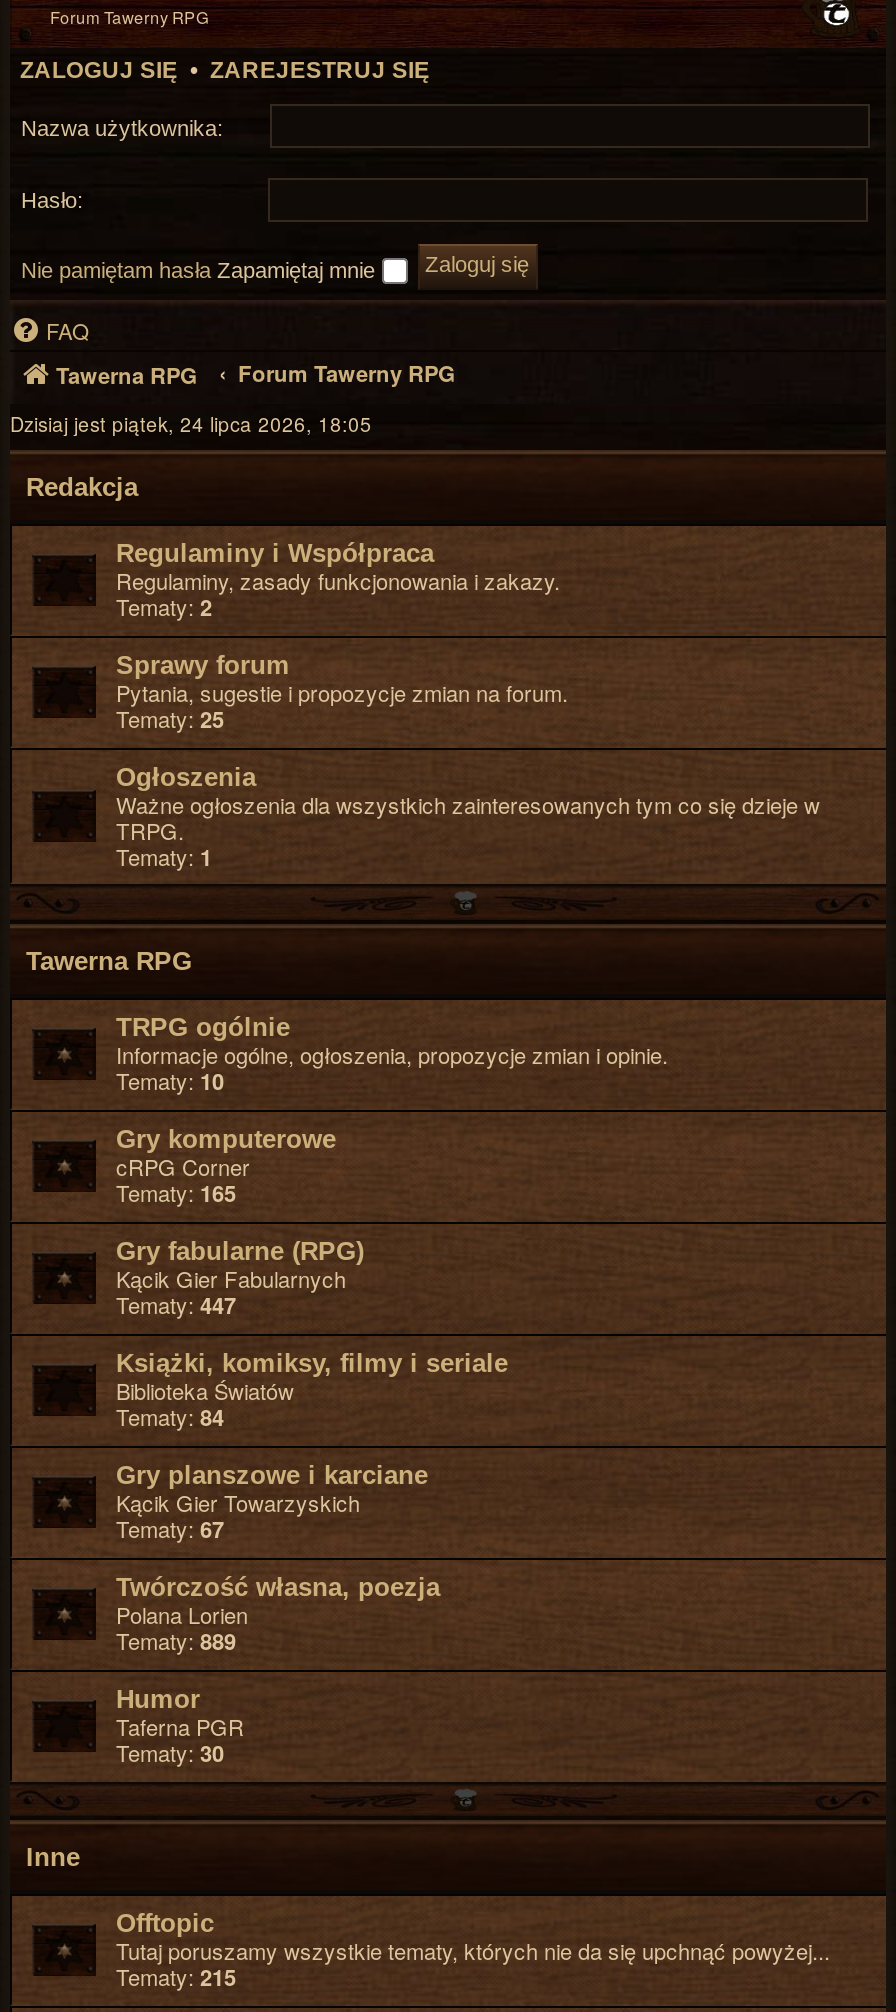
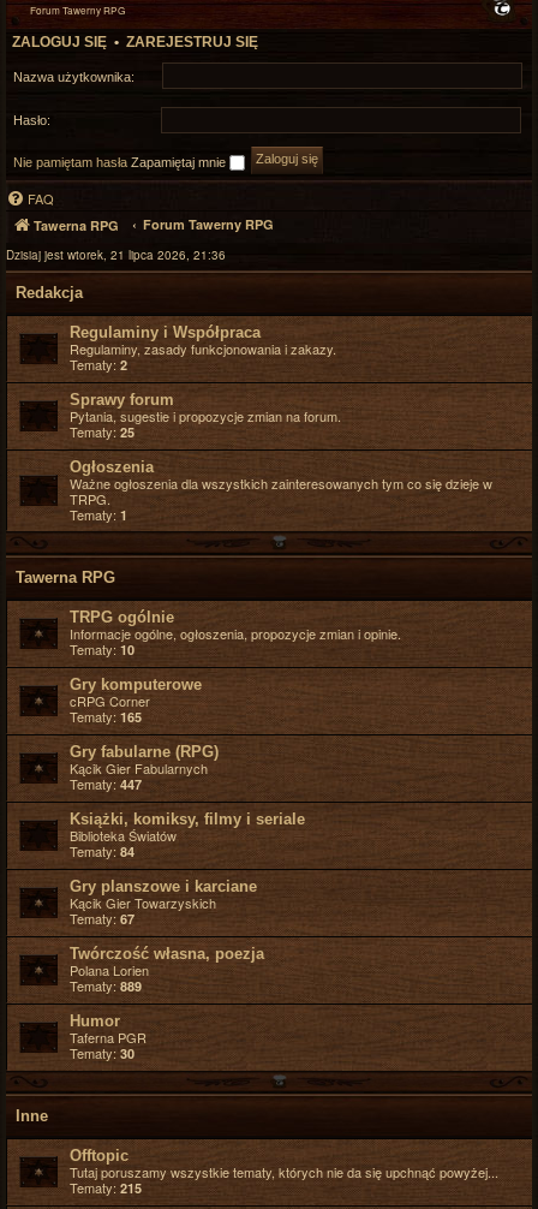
[10,410,372,438] Dzisiaj jest piątek, 24 lipca 2026, 18:05 -> [6,247,226,263] Dzisiaj jest wtorek, 21 lipca 2026, 21:36

